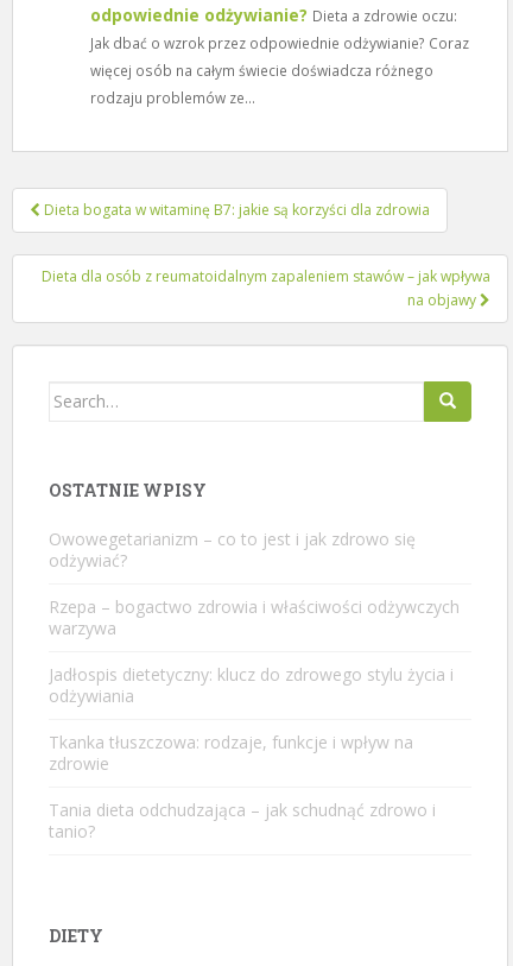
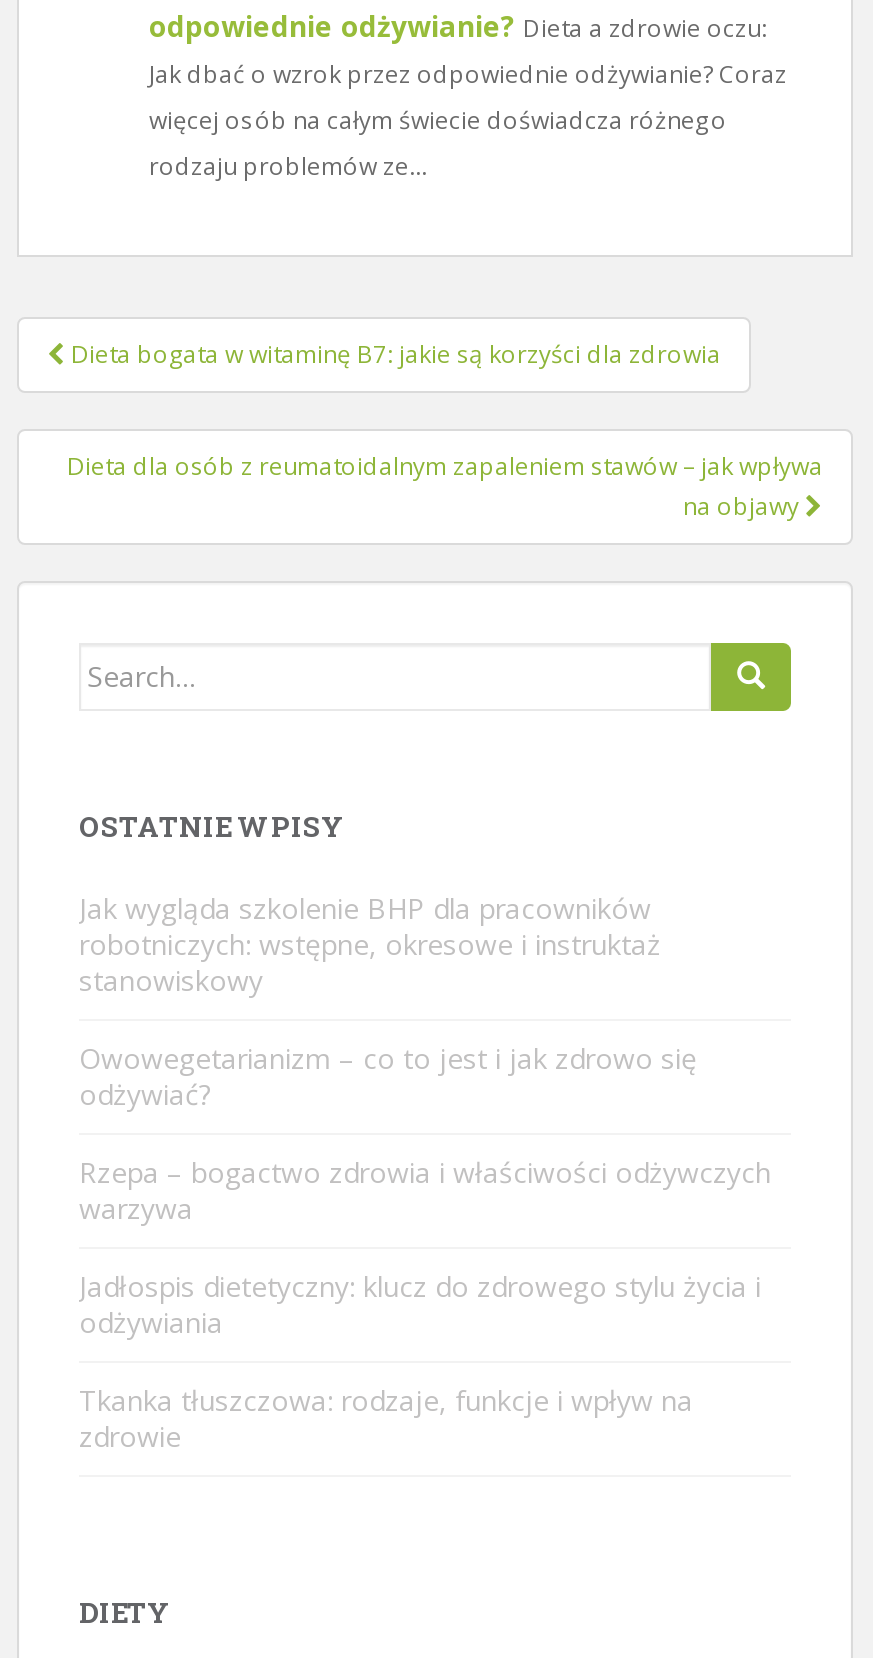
none -> [79,888,661,998] Jak wygląda szkolenie BHP dla pracowników | robotniczych: wstępne, okresowe i instruktaż | stanowiskowy
moved [49,527,460,774] -> [79,1038,771,1454]: Owowegetarianizm – co to jest i jak zdrowo się | odżywiać? | Rzepa – bogactwo zdrowia i właściwości odżywczych | warzywa | Jadłospis dietetyczny: klucz do zdrowego stylu życia i | odżywiania | Tkanka tłuszczowa: rodzaje, funkcje i wpływ na | zdrowie
[49,798,436,842] Tania dieta odchudzająca – jak schudnąć zdrowo i | tanio? -> none

